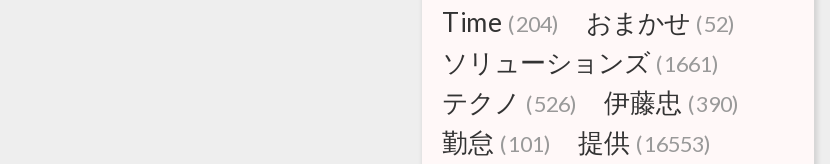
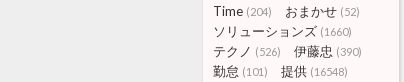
[442,46,720,78] ソリューションズ (1661) -> [213,23,352,39] ソリューションズ (1660)
[442,126,712,158] 勤怠 (101) 提供 (16553) -> [213,63,348,79] 勤怠 (101) 提供 (16548)

